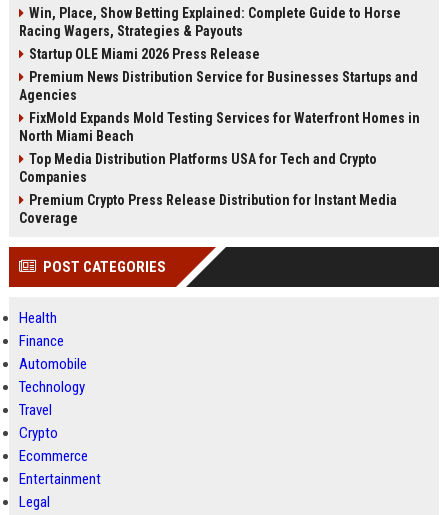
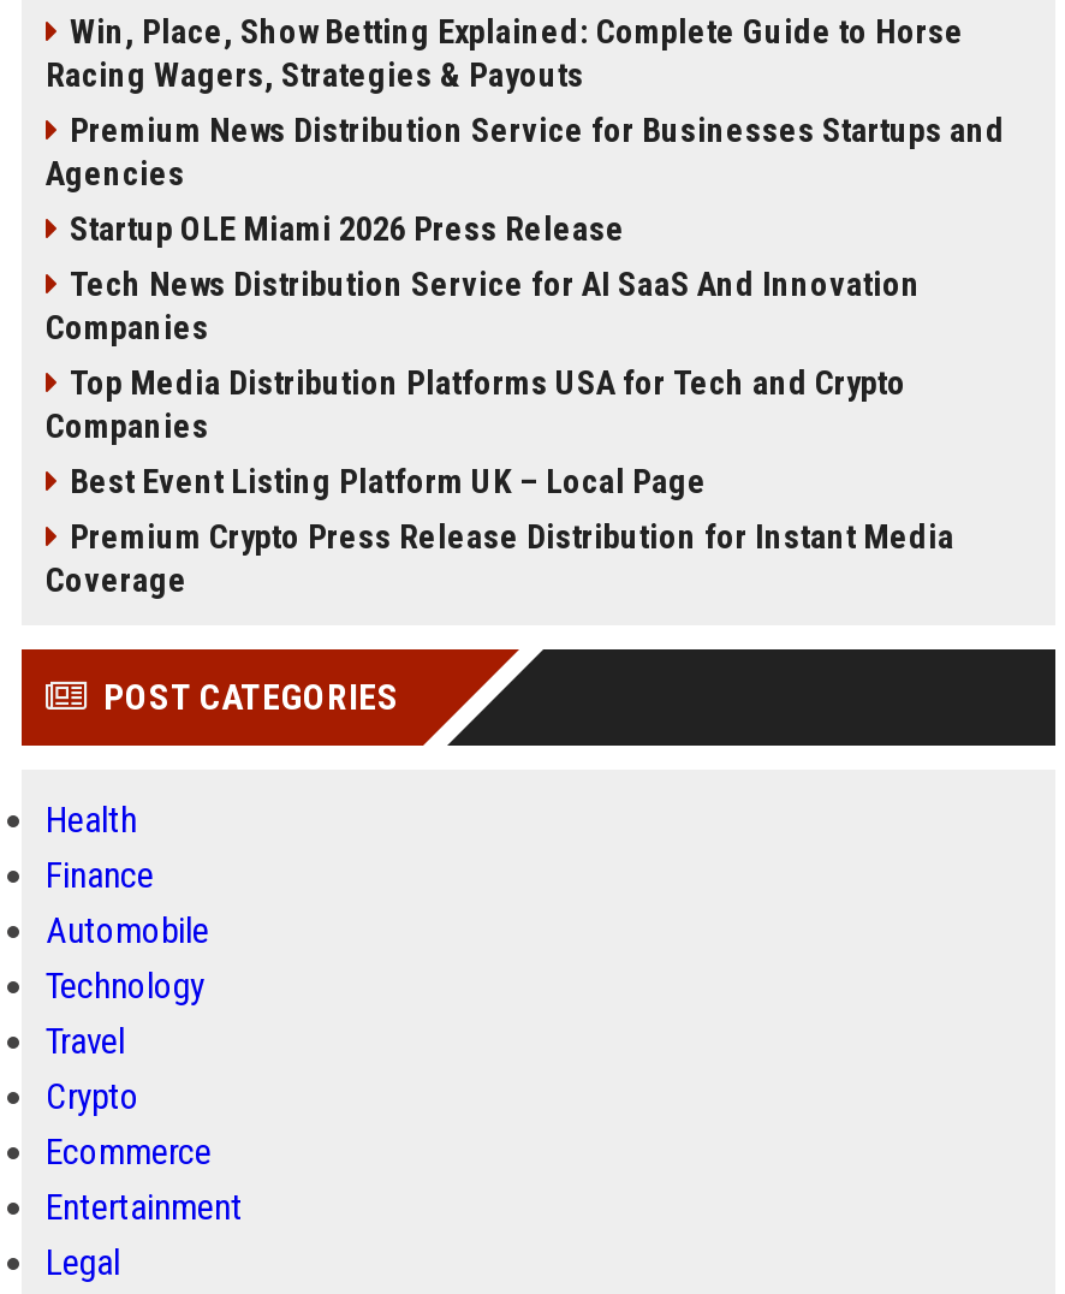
moved [29,46,260,62] -> [70,209,625,248]: Startup OLE Miami 2026 Press Release
moved [19,69,418,103] -> [46,111,1005,192]: Premium News Distribution Service for Businesses Startups and | Agencies
[19,110,420,144] FixMold Expands Mold Testing Services for Waterfront Homes in | North Miami Beach -> [46,265,921,346] Tech News Distribution Service for AI SaaS And Innovation | Companies
none -> [70,462,707,500] Best Event Listing Platform UK – Local Page

